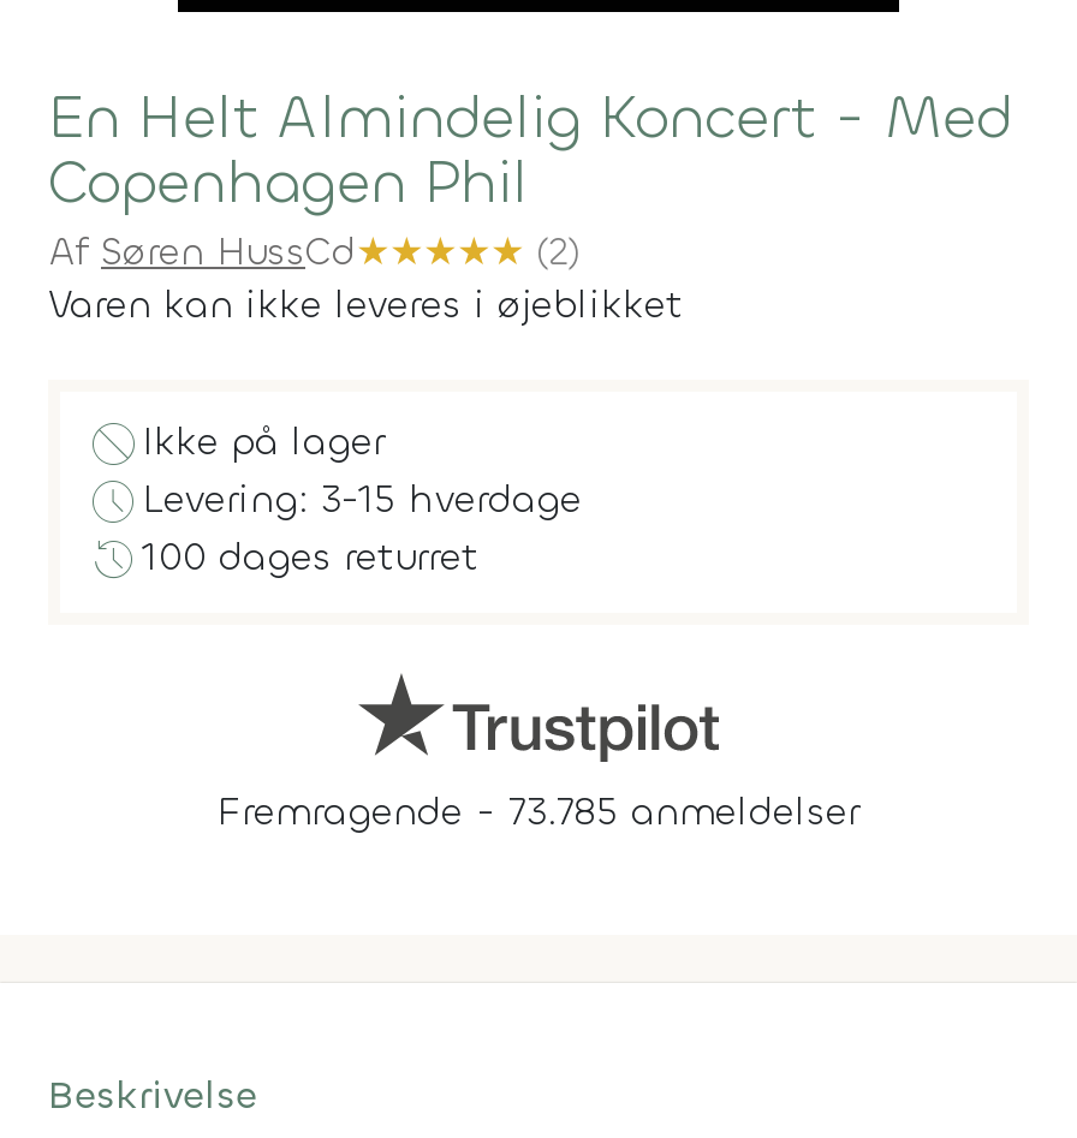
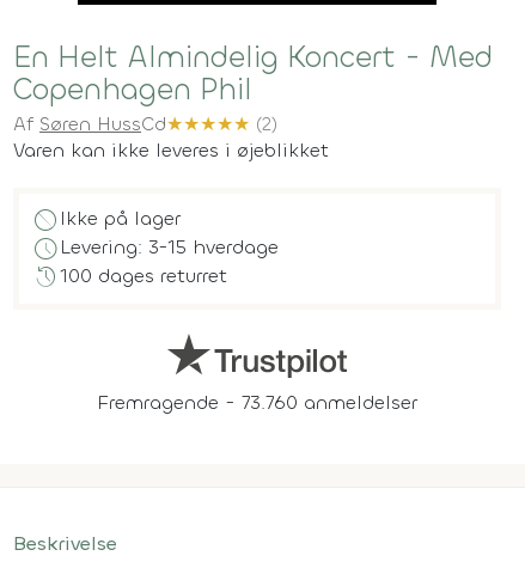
[218,785,859,836] Fremragende - 73.785 anmeldelser -> [97,390,417,415] Fremragende - 73.760 anmeldelser

